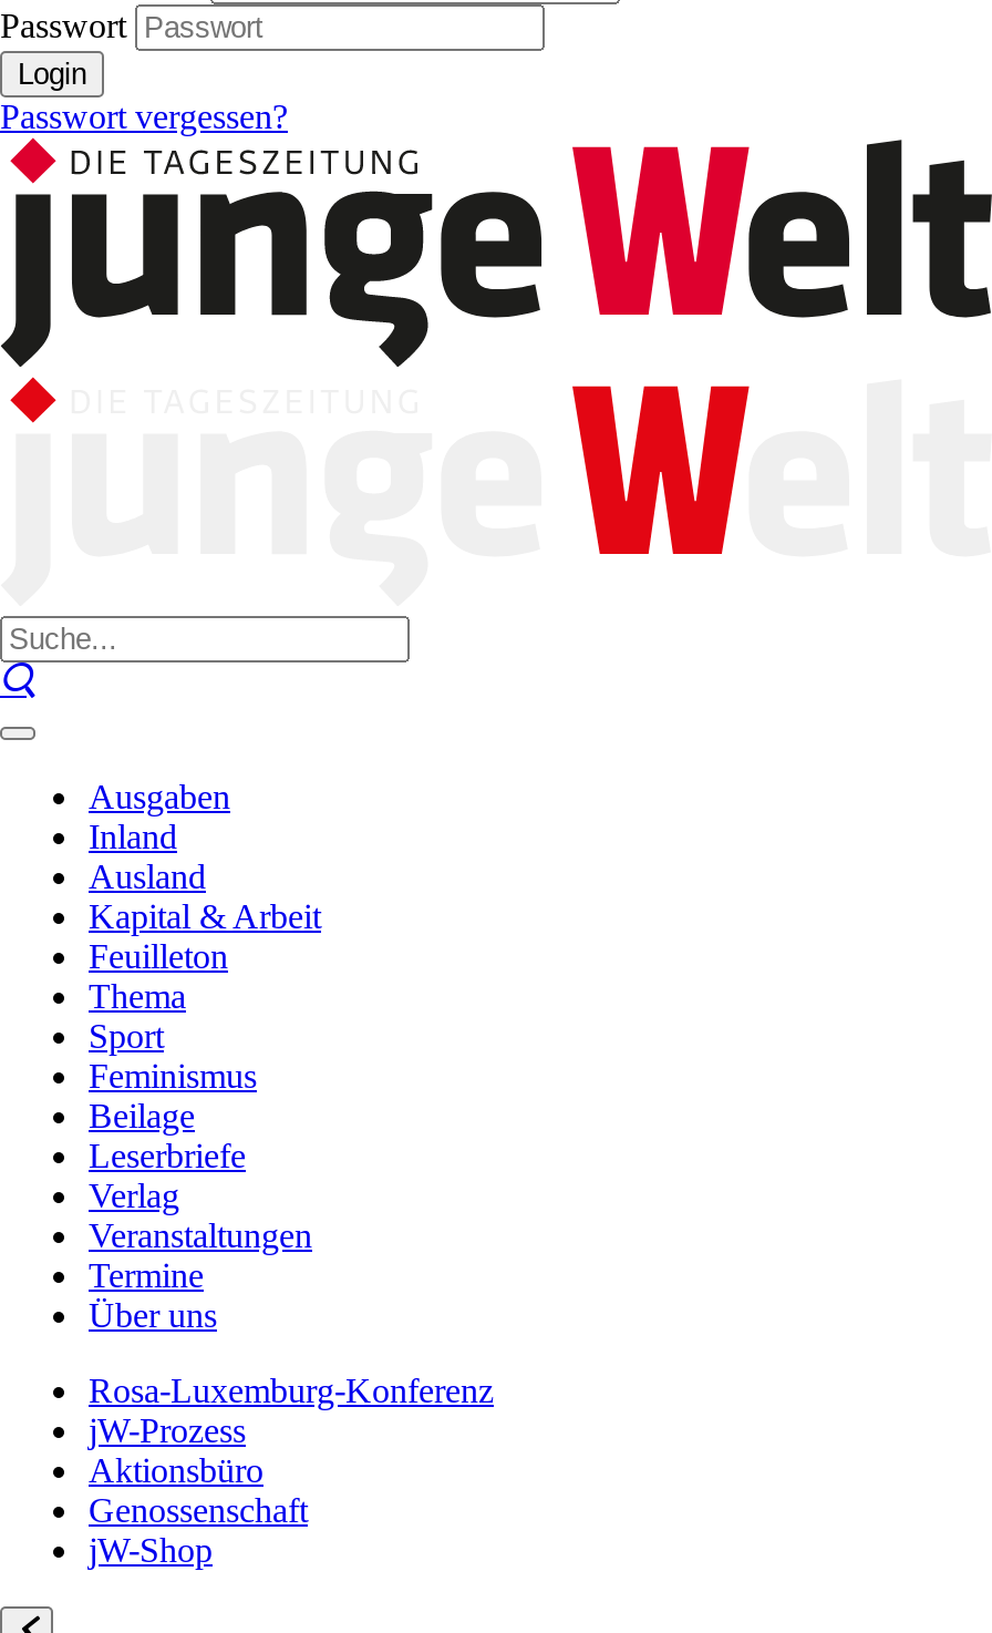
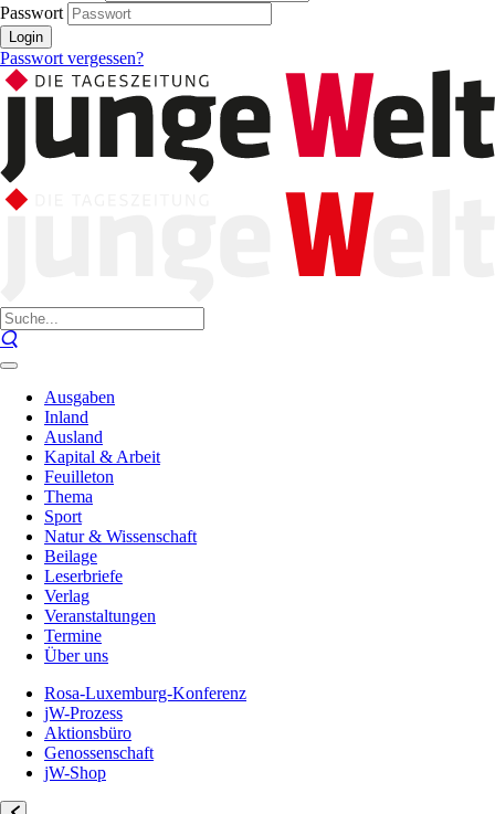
[89,1057,257,1095] Feminismus -> [44,527,197,546] Natur & Wissenschaft

